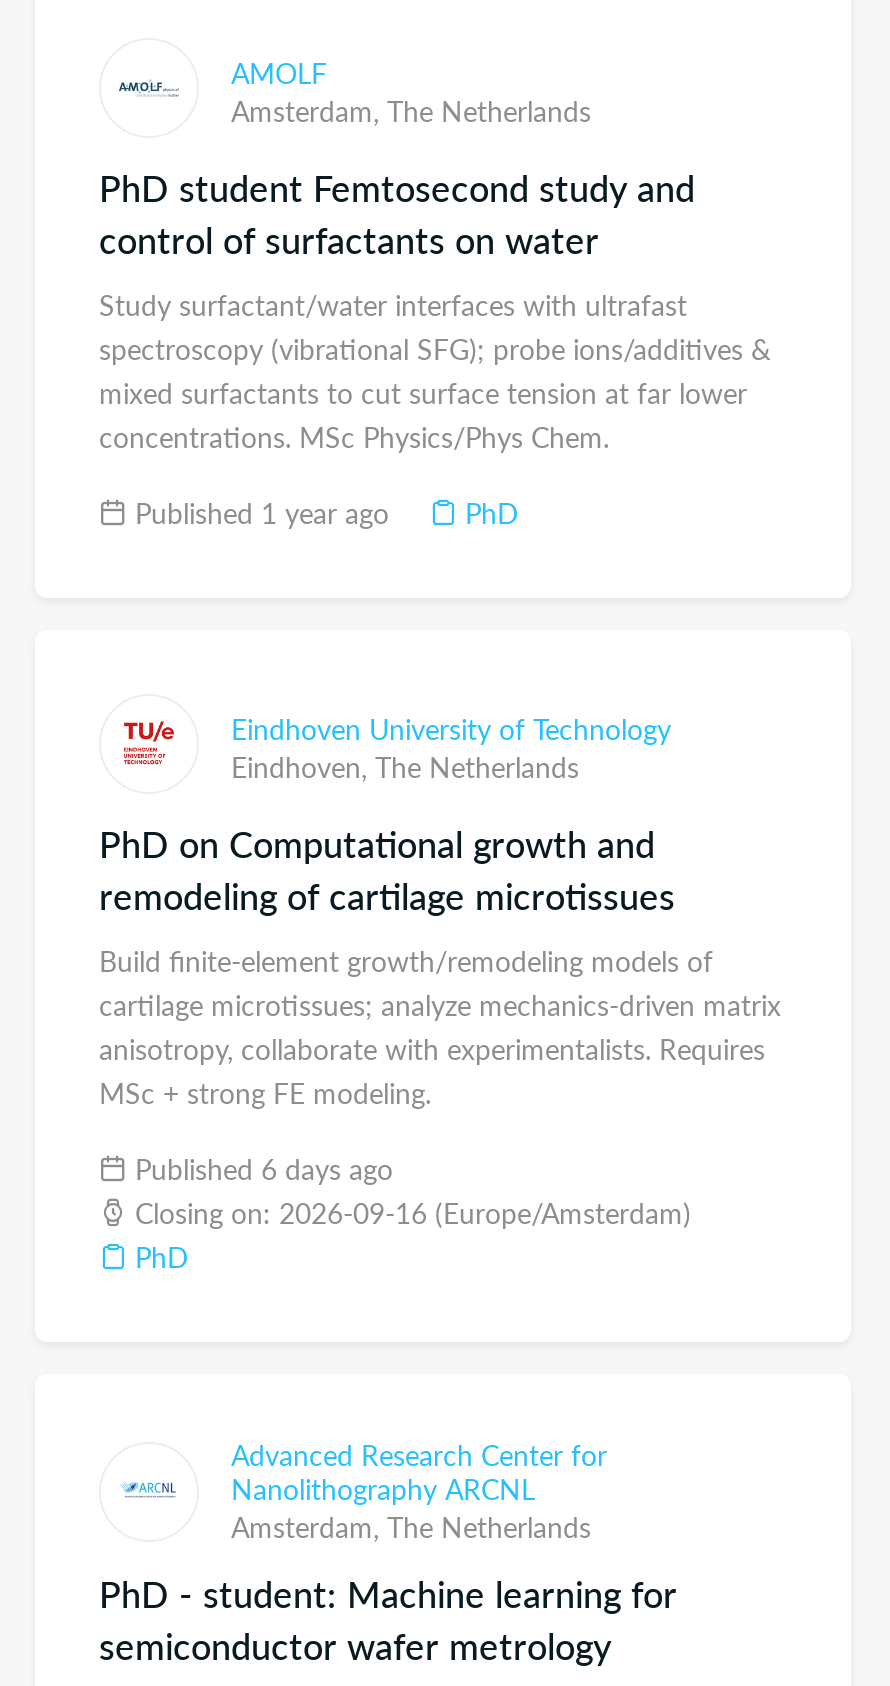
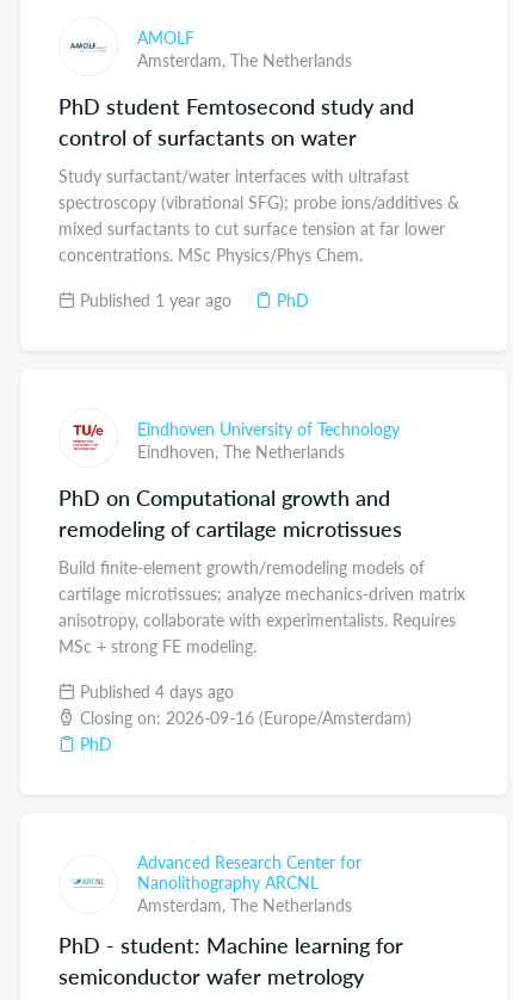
[127,1148,393,1188] Published 6 days ago -> [75,679,234,703] Published 4 days ago

